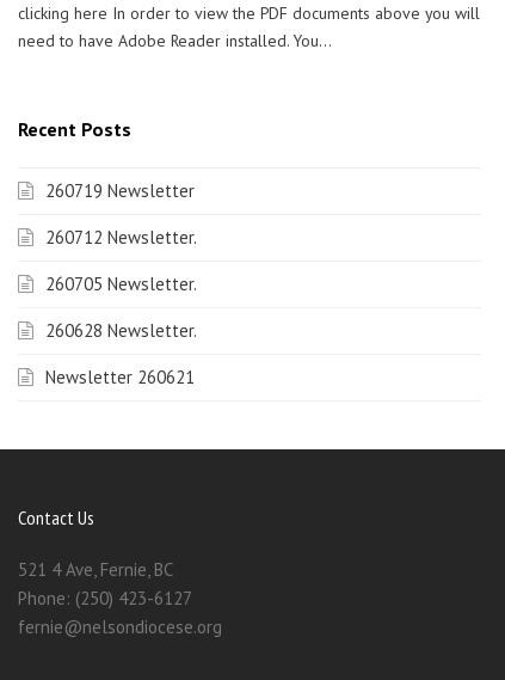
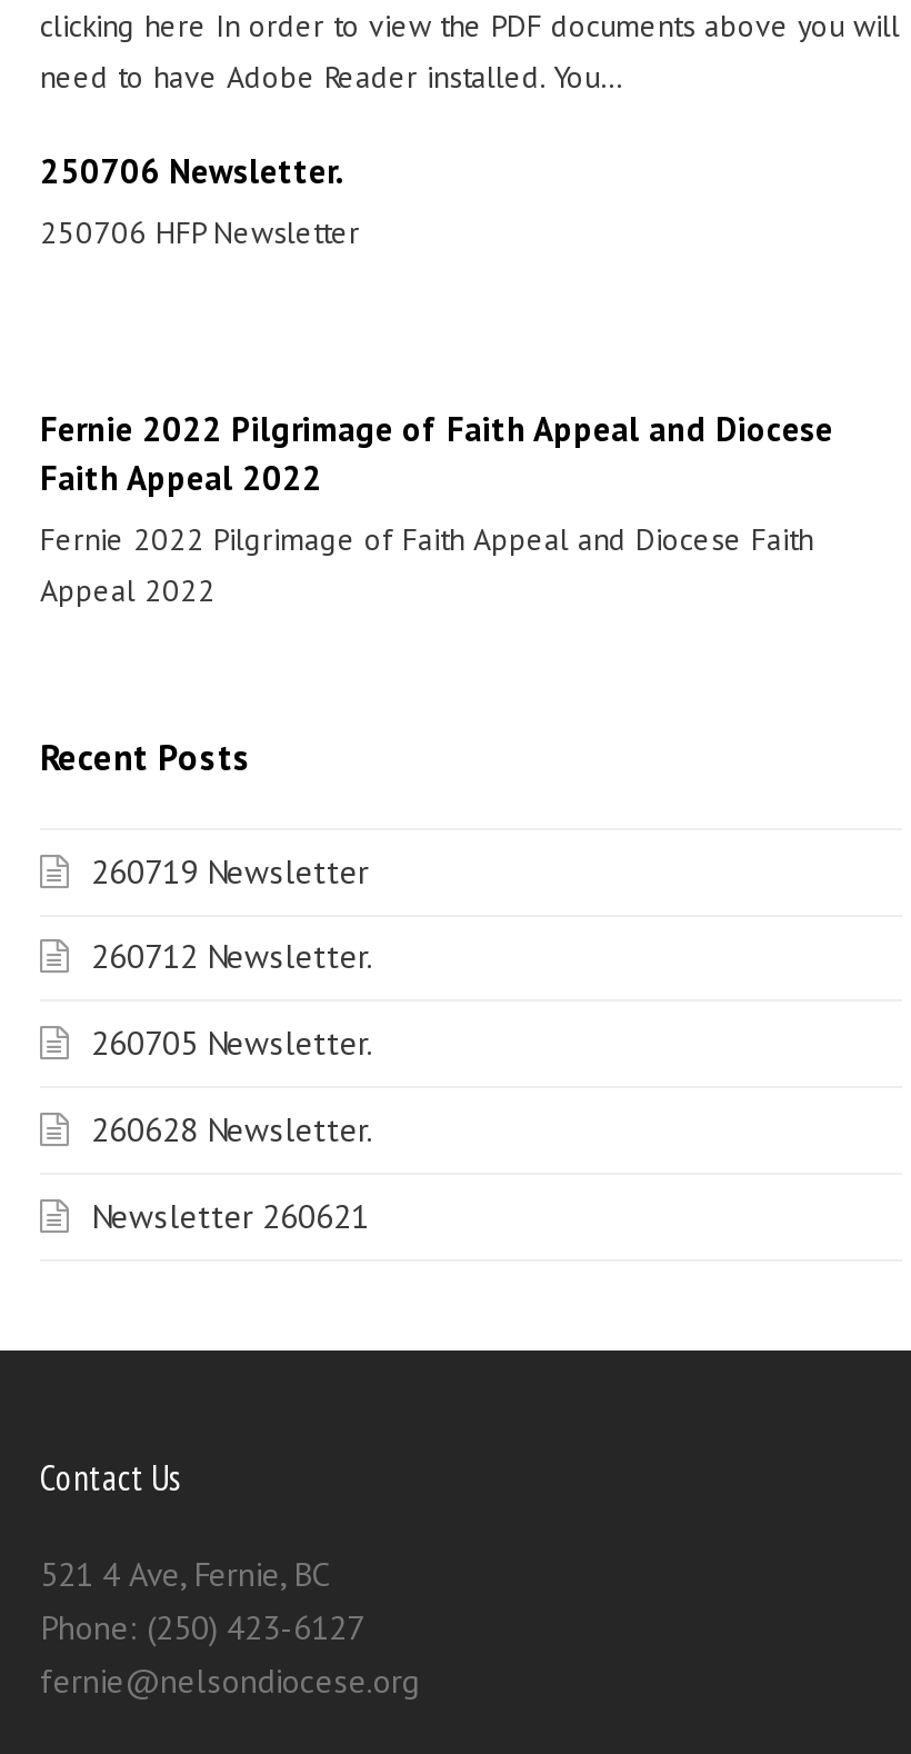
none -> [40,150,360,252] 250706 Newsletter. | 250706 HFP Newsletter
none -> [40,408,833,610] Fernie 2022 Pilgrimage of Faith Appeal and Diocese | Faith Appeal 2022 | Fernie 2022 Pilgrimage of Faith Appeal and Diocese Faith | Appeal 2022

